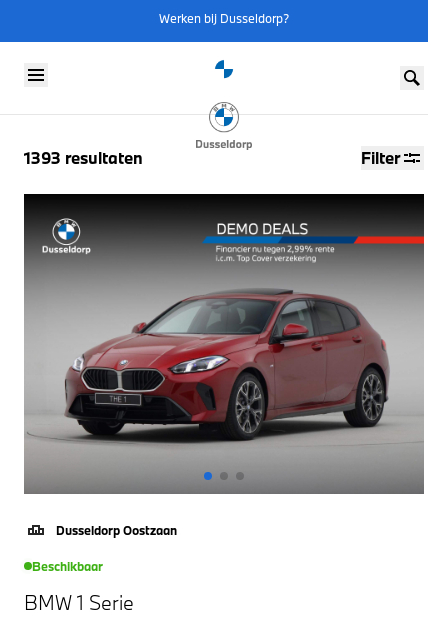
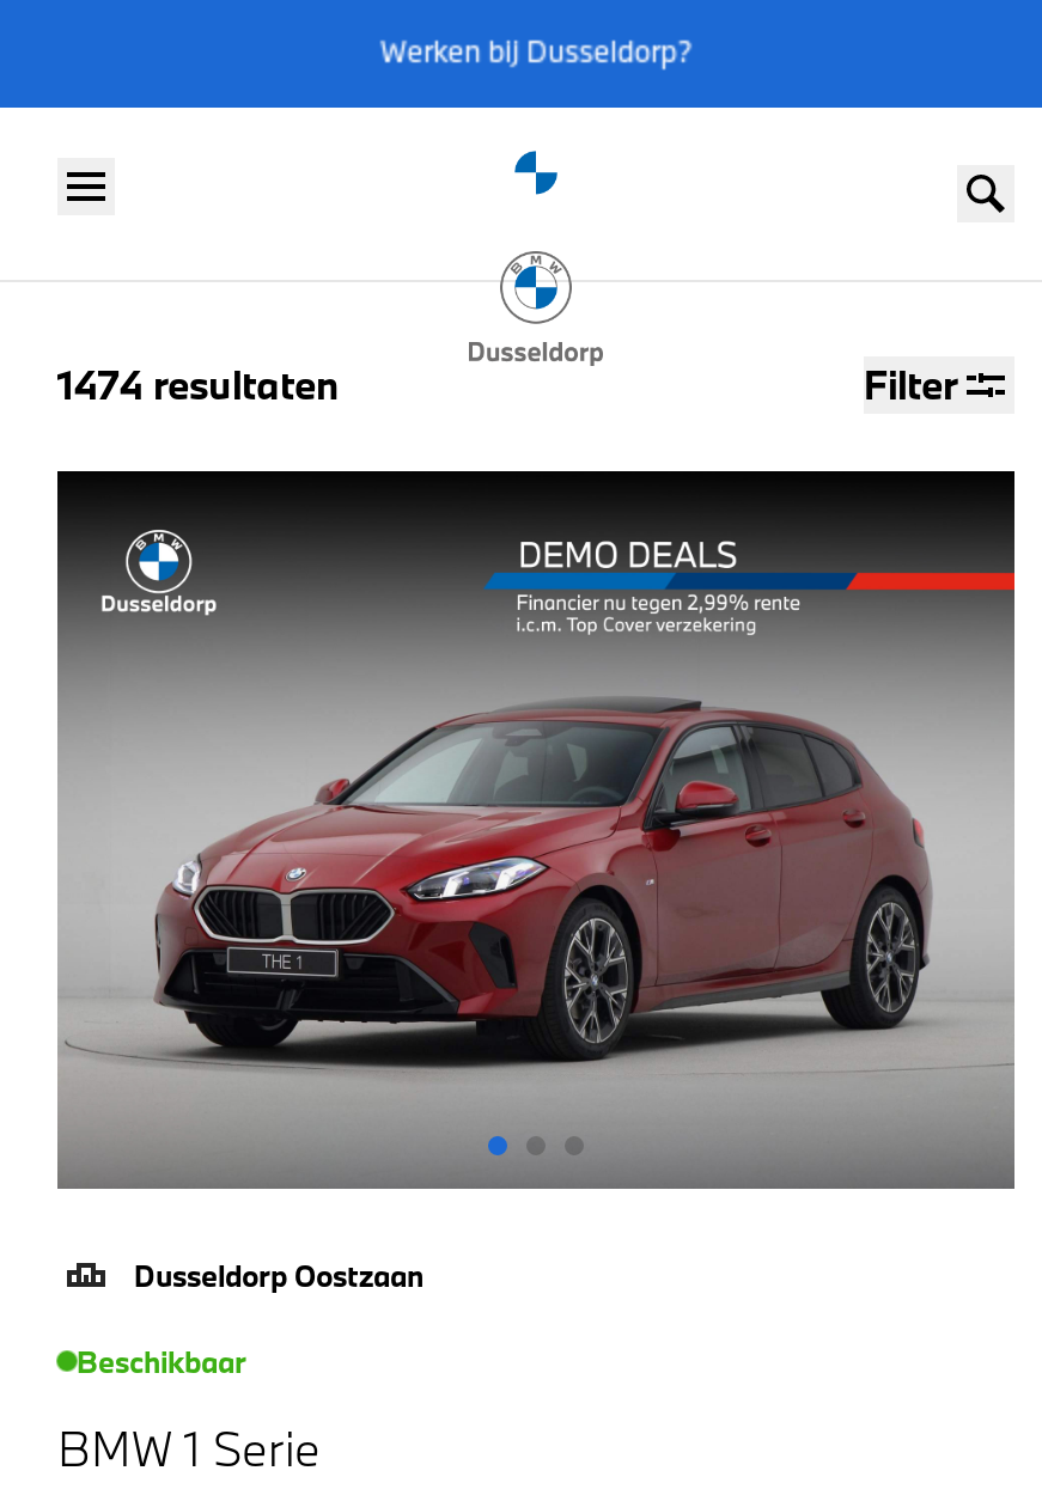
[24,147,143,168] 1393 resultaten -> [57,359,340,409] 1474 resultaten

